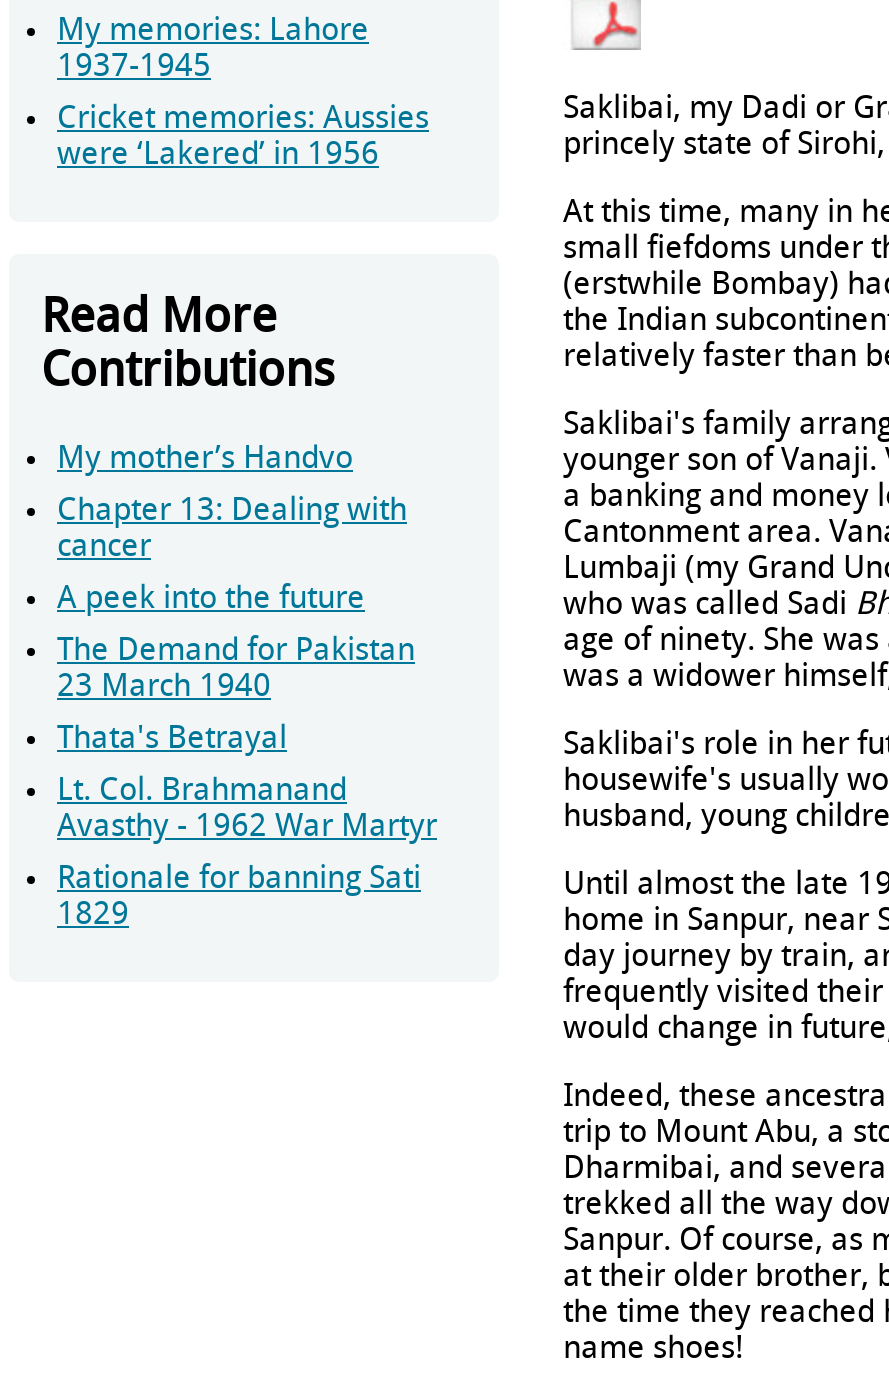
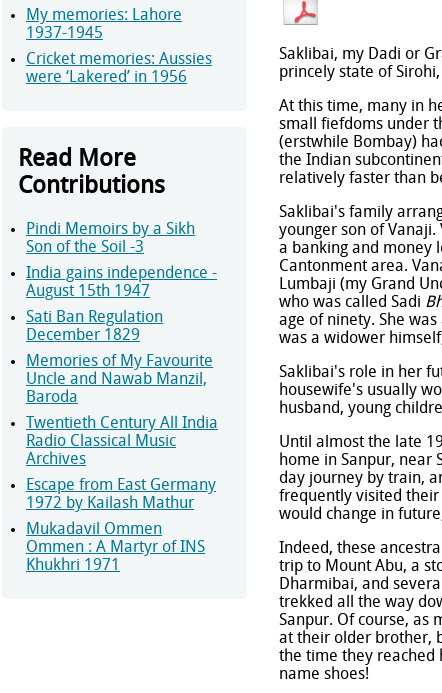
[57,444,353,476] My mother’s Handvo -> [26,222,195,256] Pindi Memoirs by a Sikh | Son of the Soil -3
[57,496,407,564] Chapter 13: Dealing with | cancer -> [26,266,217,300] India gains independence - | August 15th 1947
[57,584,365,616] A peek into the future -> [26,310,163,344] Sati Ban Regulation | December 1829
[57,636,415,704] The Demand for Pakistan | 23 March 1940 -> [26,354,213,406] Memories of My Favourite | Uncle and Nawab Manzil, | Baroda
[57,724,287,756] Thata's Betrayal -> [26,416,218,468] Twentieth Century All India | Radio Classical Music | Archives
[57,776,437,844] Lt. Col. Brahmanand | Avasthy - 1962 War Martyr -> [26,478,216,512] Escape from East Germany | 1972 by Kailash Mathur
[57,864,421,932] Rationale for banning Sati | 1829 -> [26,522,205,574] Mukadavil Ommen | Ommen : A Martyr of INS | Khukhri 1971

